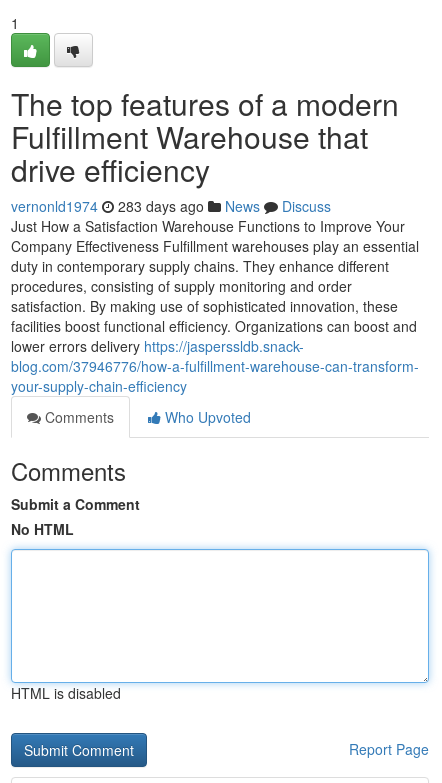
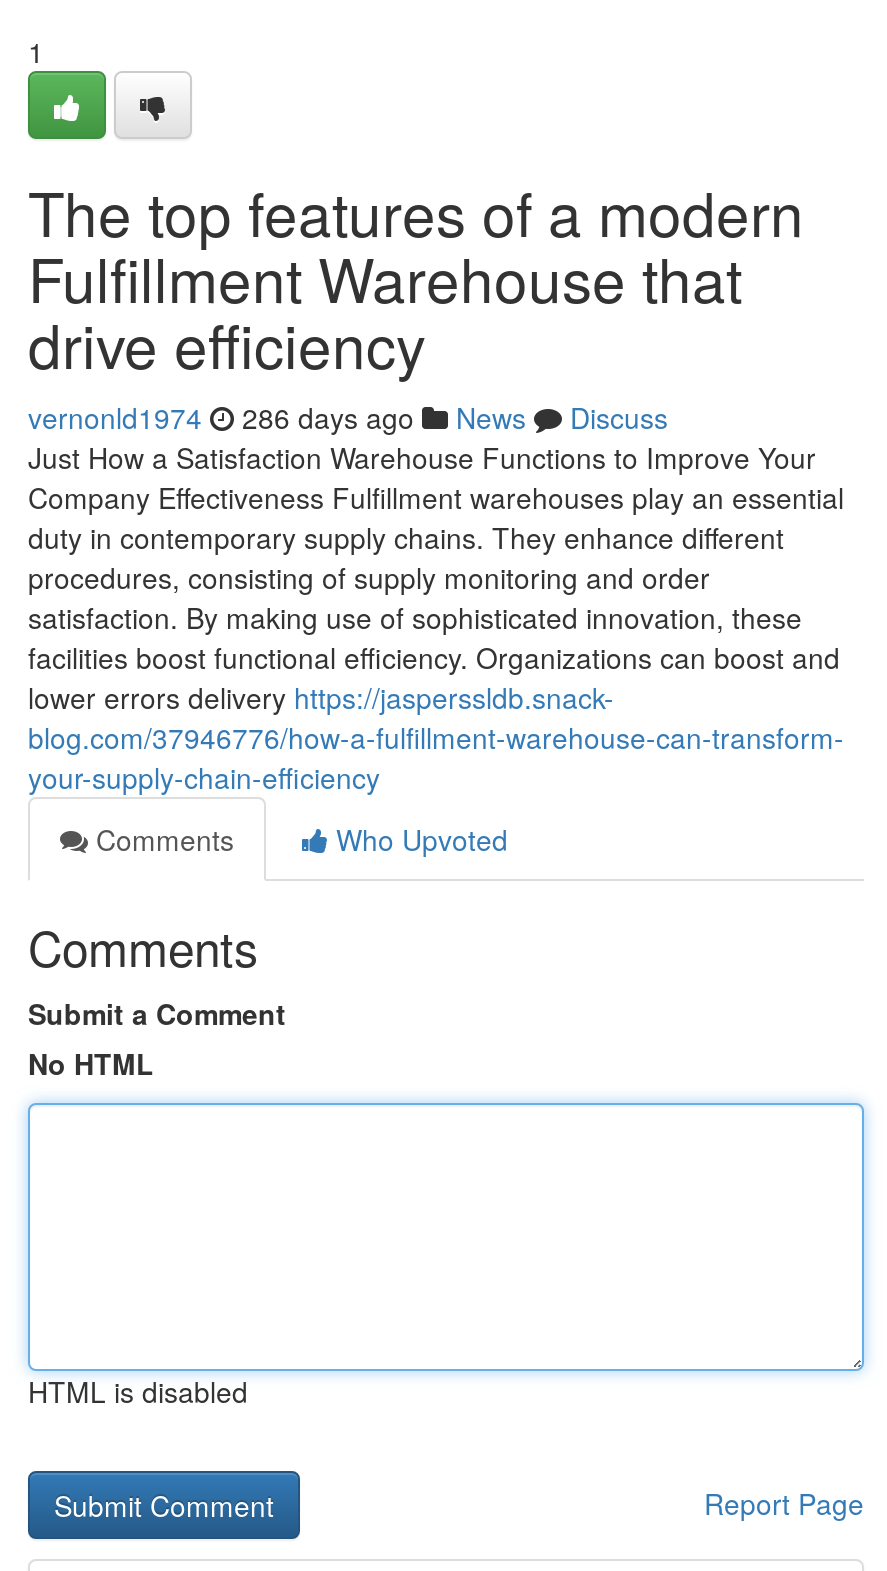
[11,196,331,216] vernonld1974 283 days ago News Discuss -> [28,397,668,437] vernonld1974 286 days ago News Discuss

